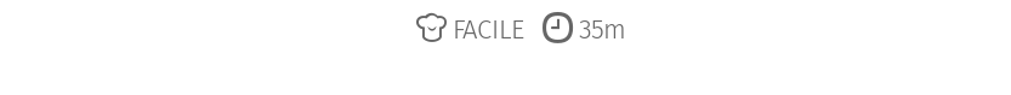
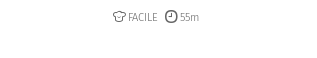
[453,14,625,45] FACILE 35m -> [127,11,198,24] FACILE 55m

